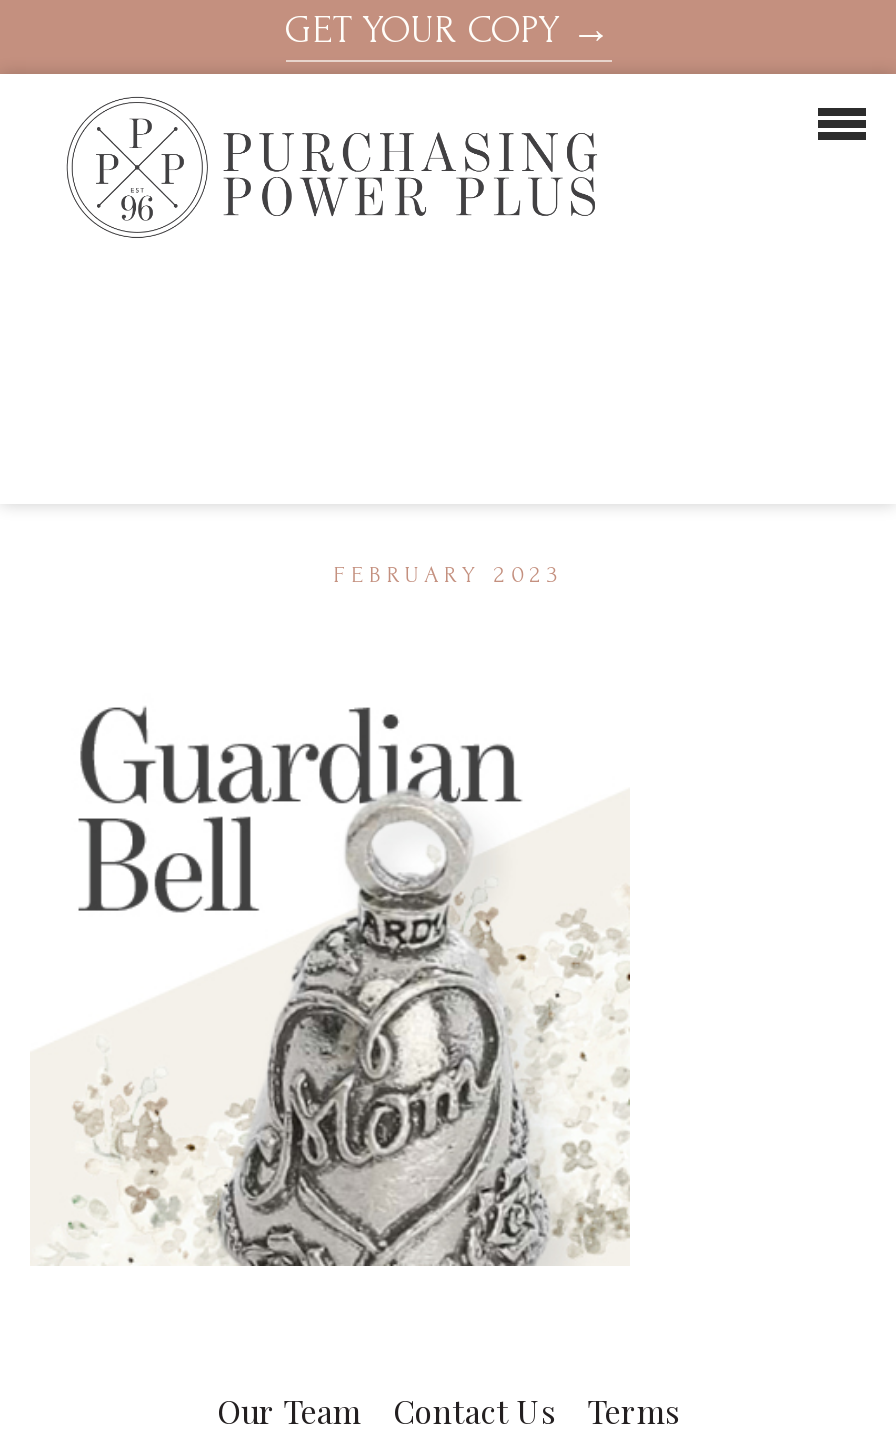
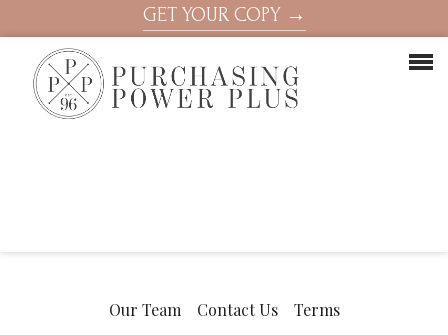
[334,562,562,588] FEBRUARY 2023 -> none
[40,706,632,1268] [image] -> none

